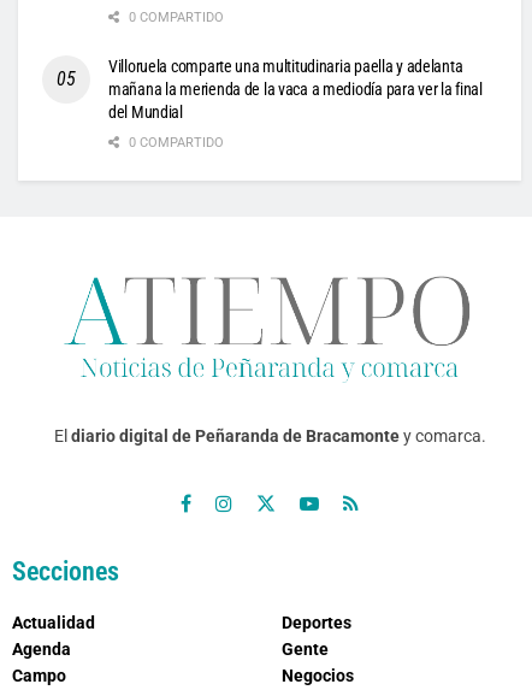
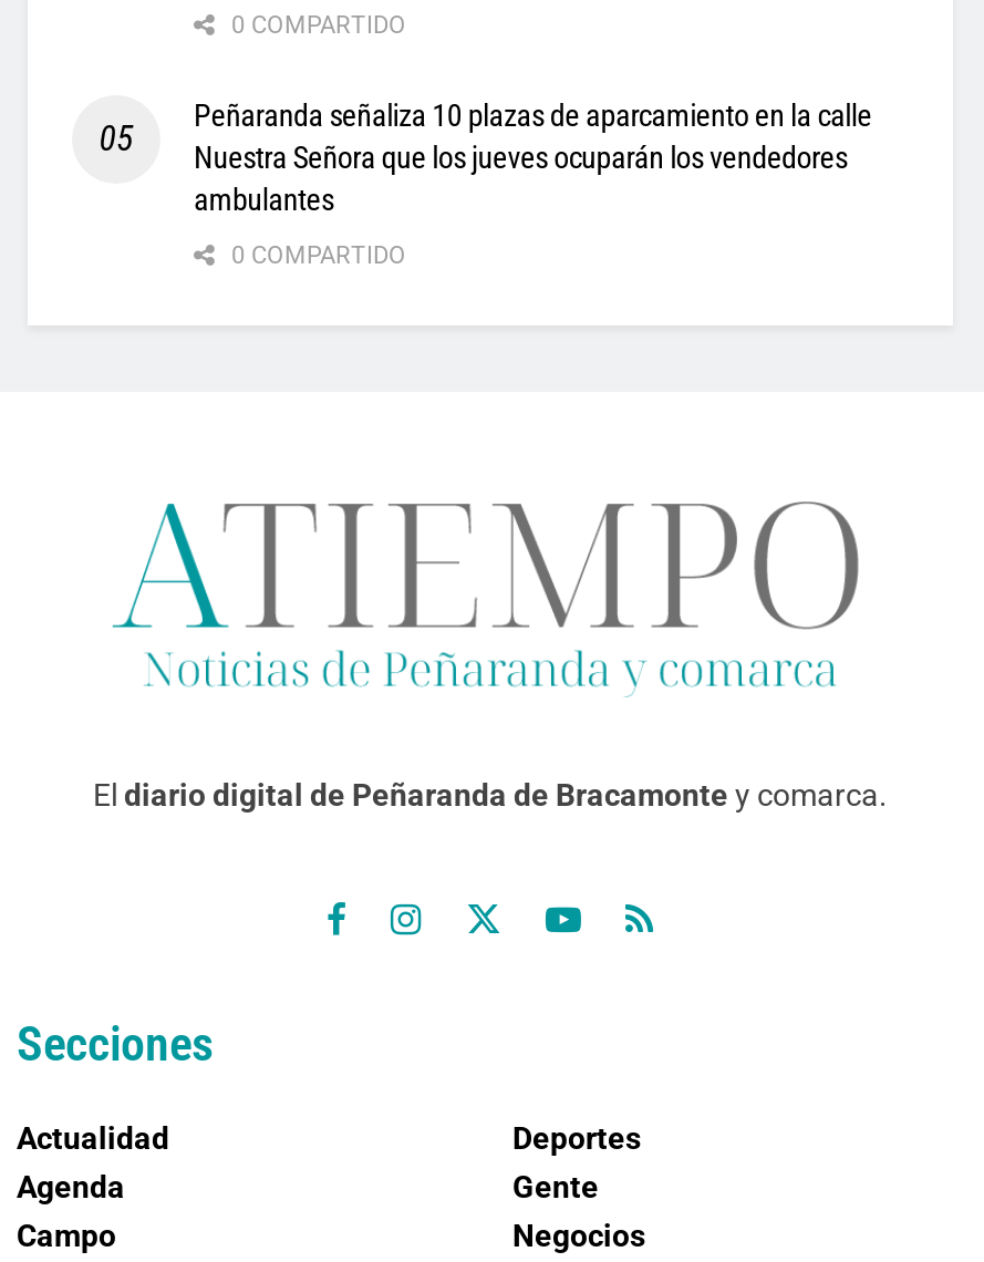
[108,57,482,122] Villoruela comparte una multitudinaria paella y adelanta | mañana la merienda de la vaca a mediodía para ver la final | del Mundial -> [194,98,872,217] Peñaranda señaliza 10 plazas de aparcamiento en la calle | Nuestra Señora que los jueves ocuparán los vendedores | ambulantes

